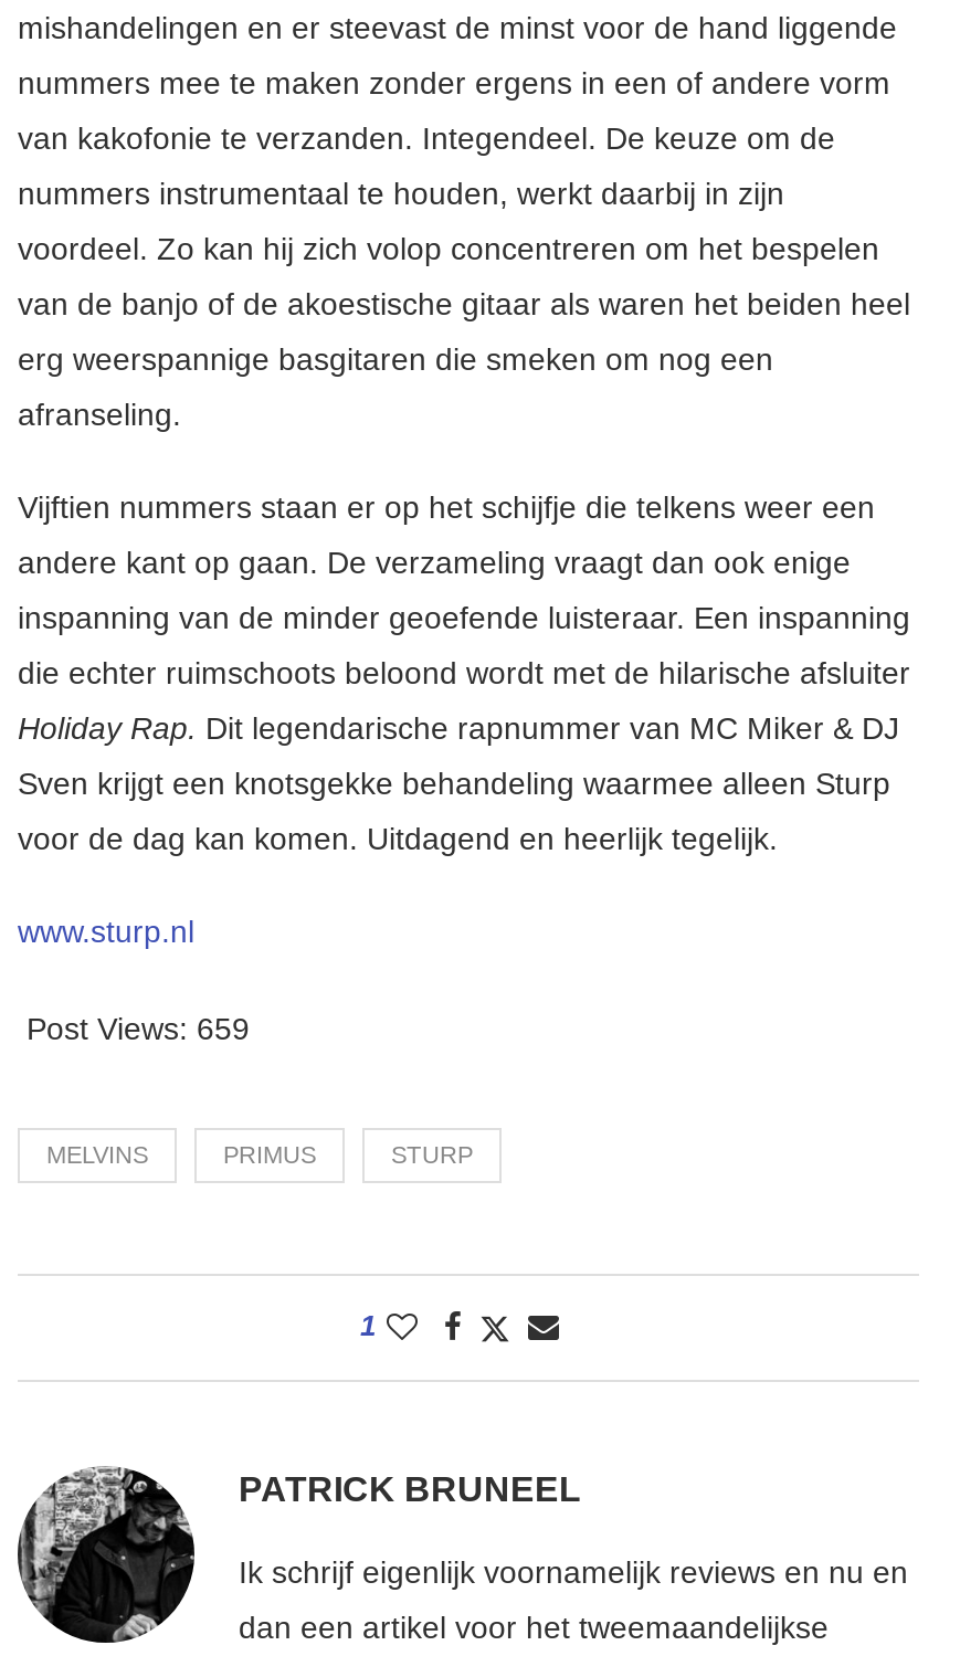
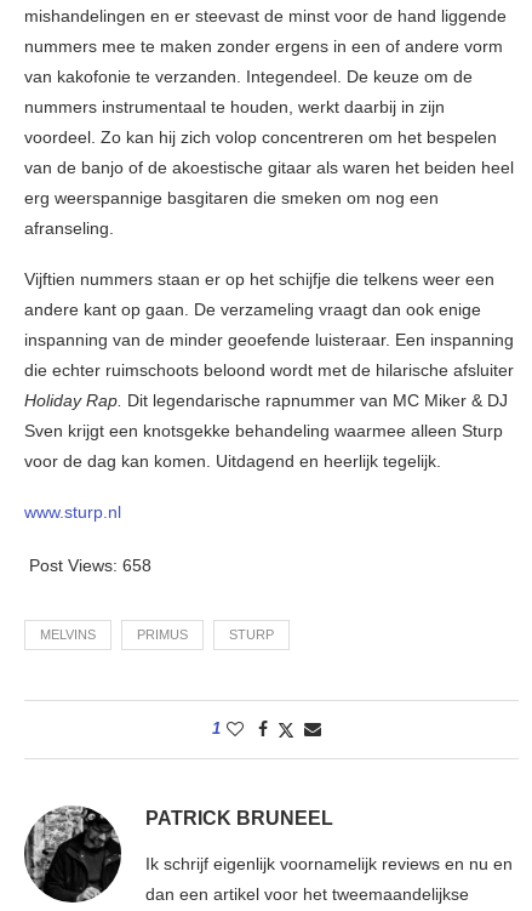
[27,1012,250,1047] Post Views: 659 -> [29,556,151,575] Post Views: 658

